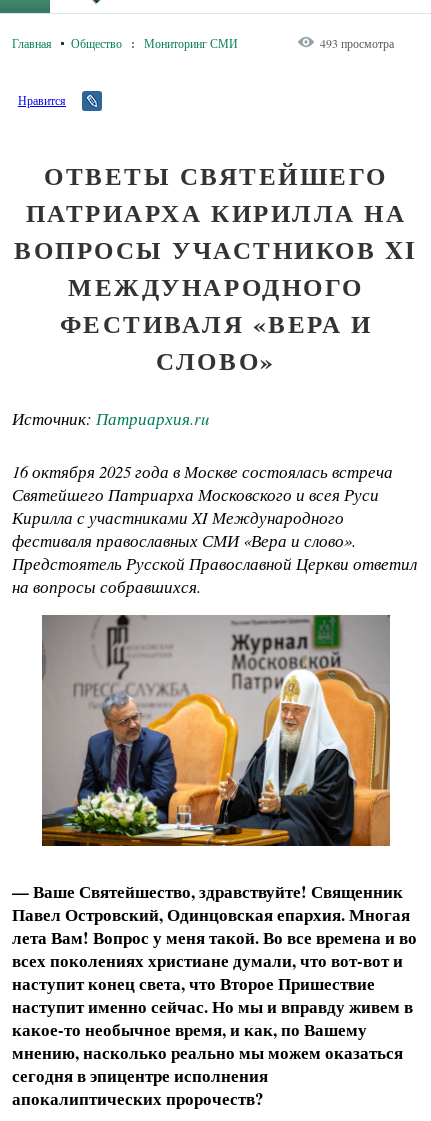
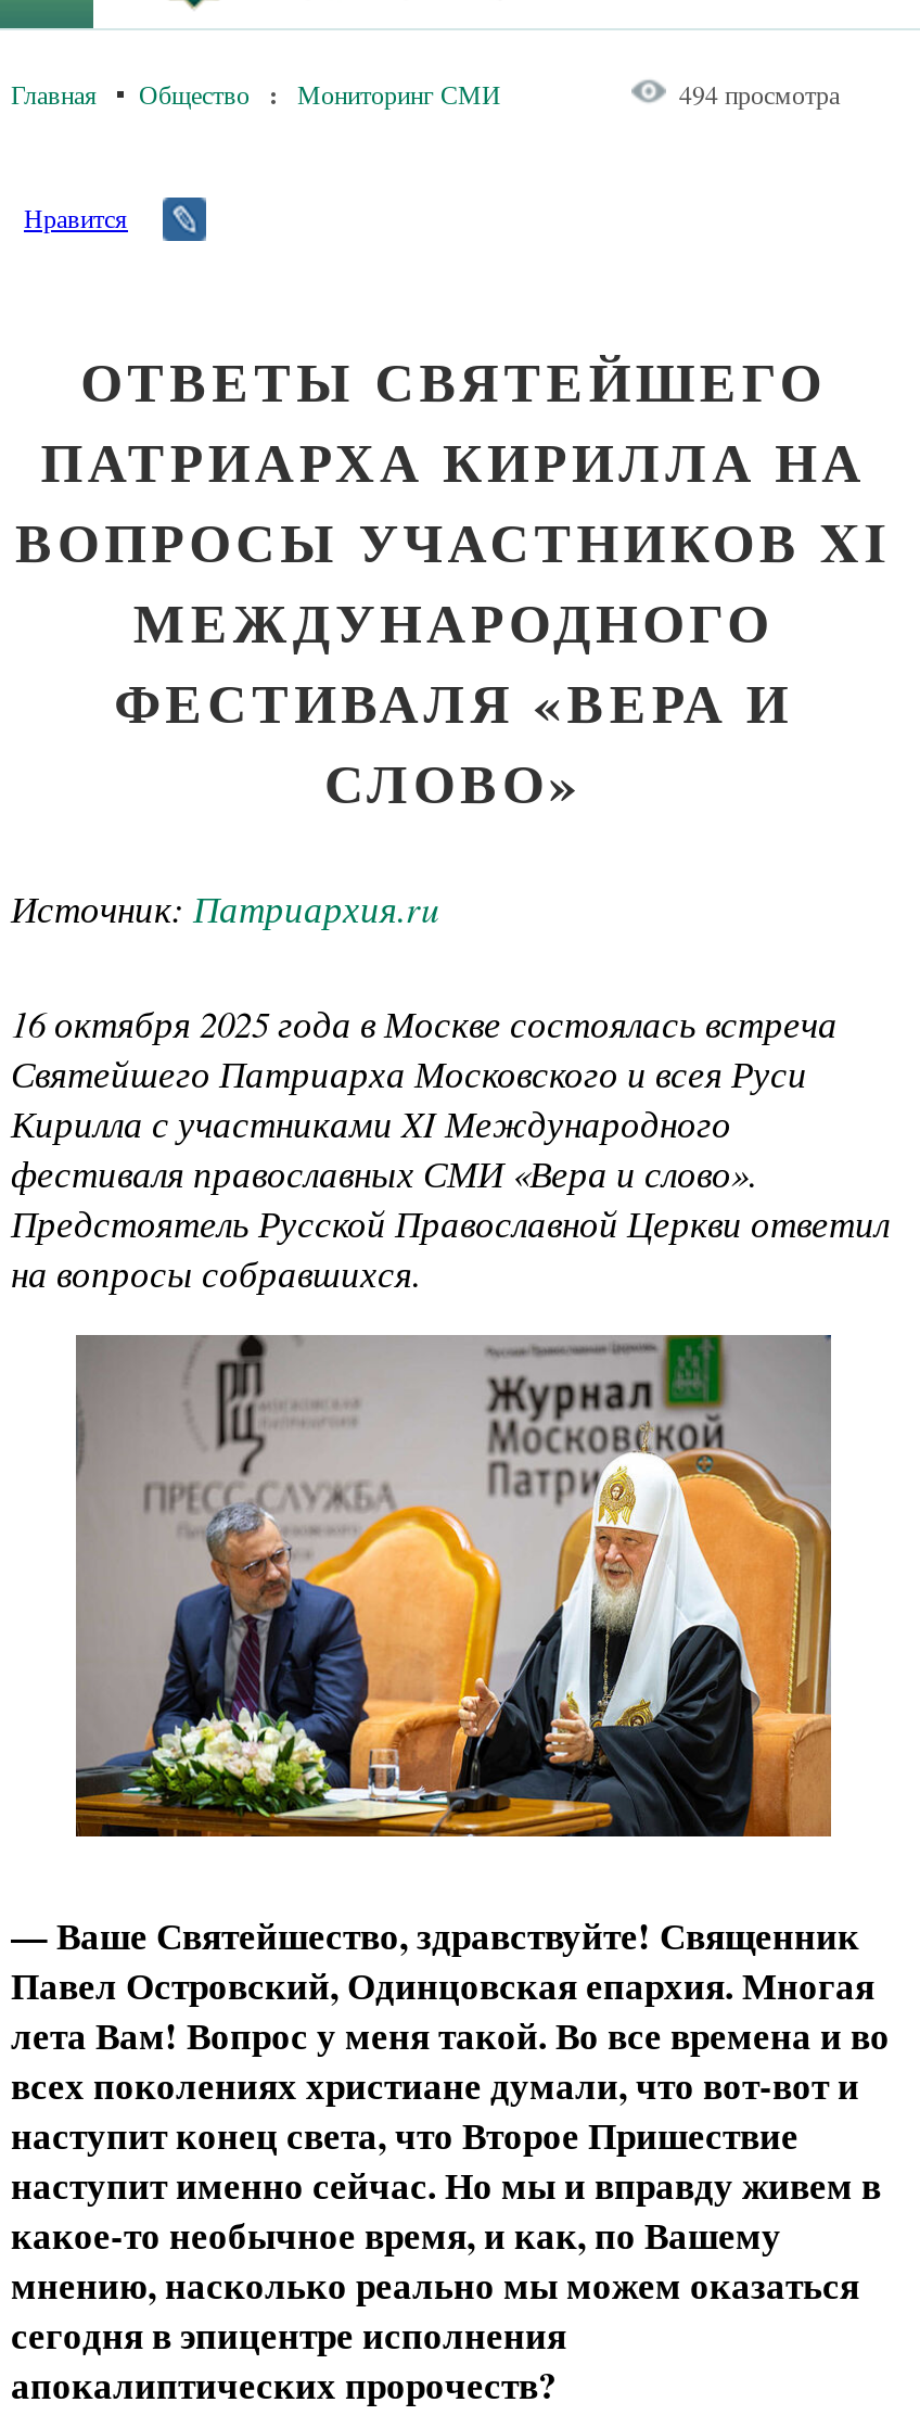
[320,35,394,51] 493 просмотра -> [679,76,840,111] 494 просмотра

